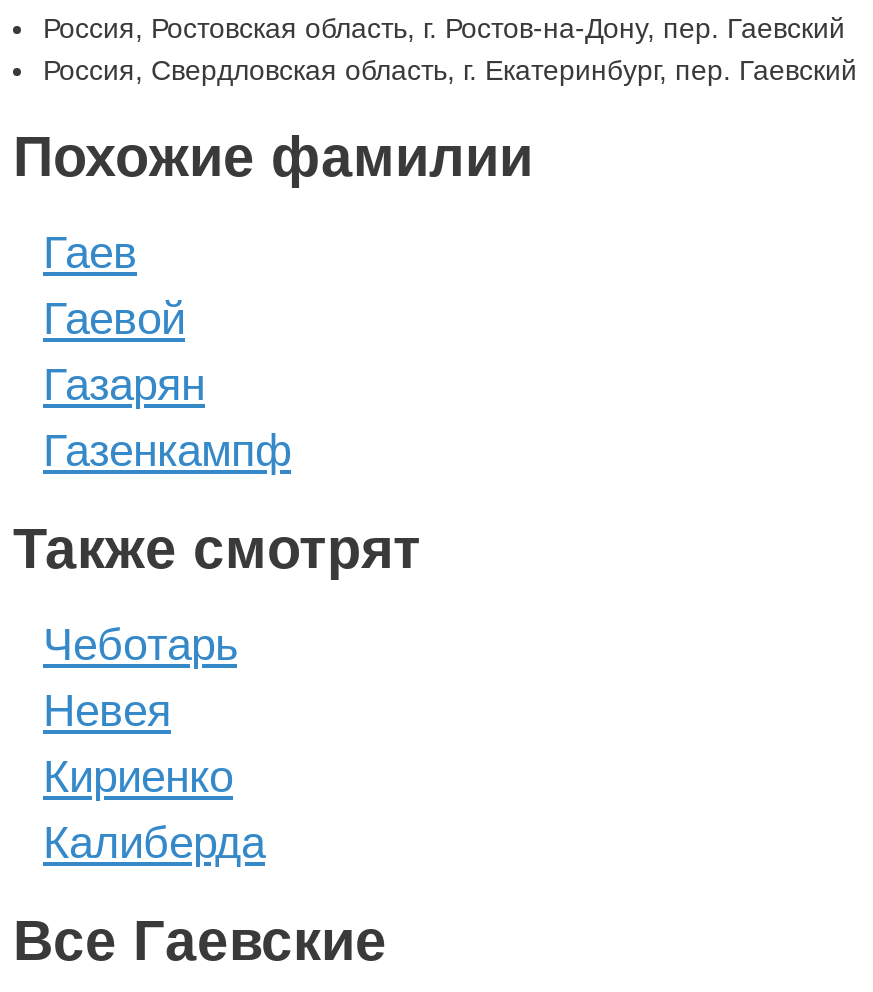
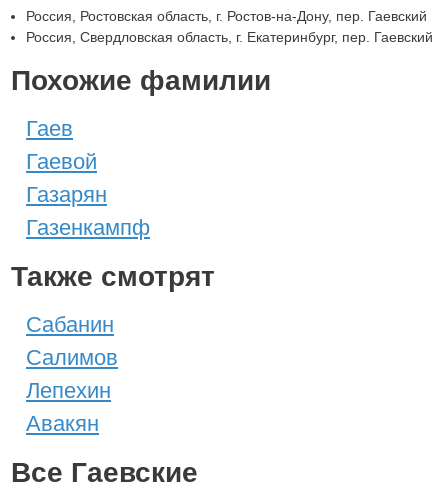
[43,621,265,869] Чеботарь | Невея | Кириенко | Калиберда -> [26,312,118,436] Сабанин | Салимов | Лепехин | Авакян

